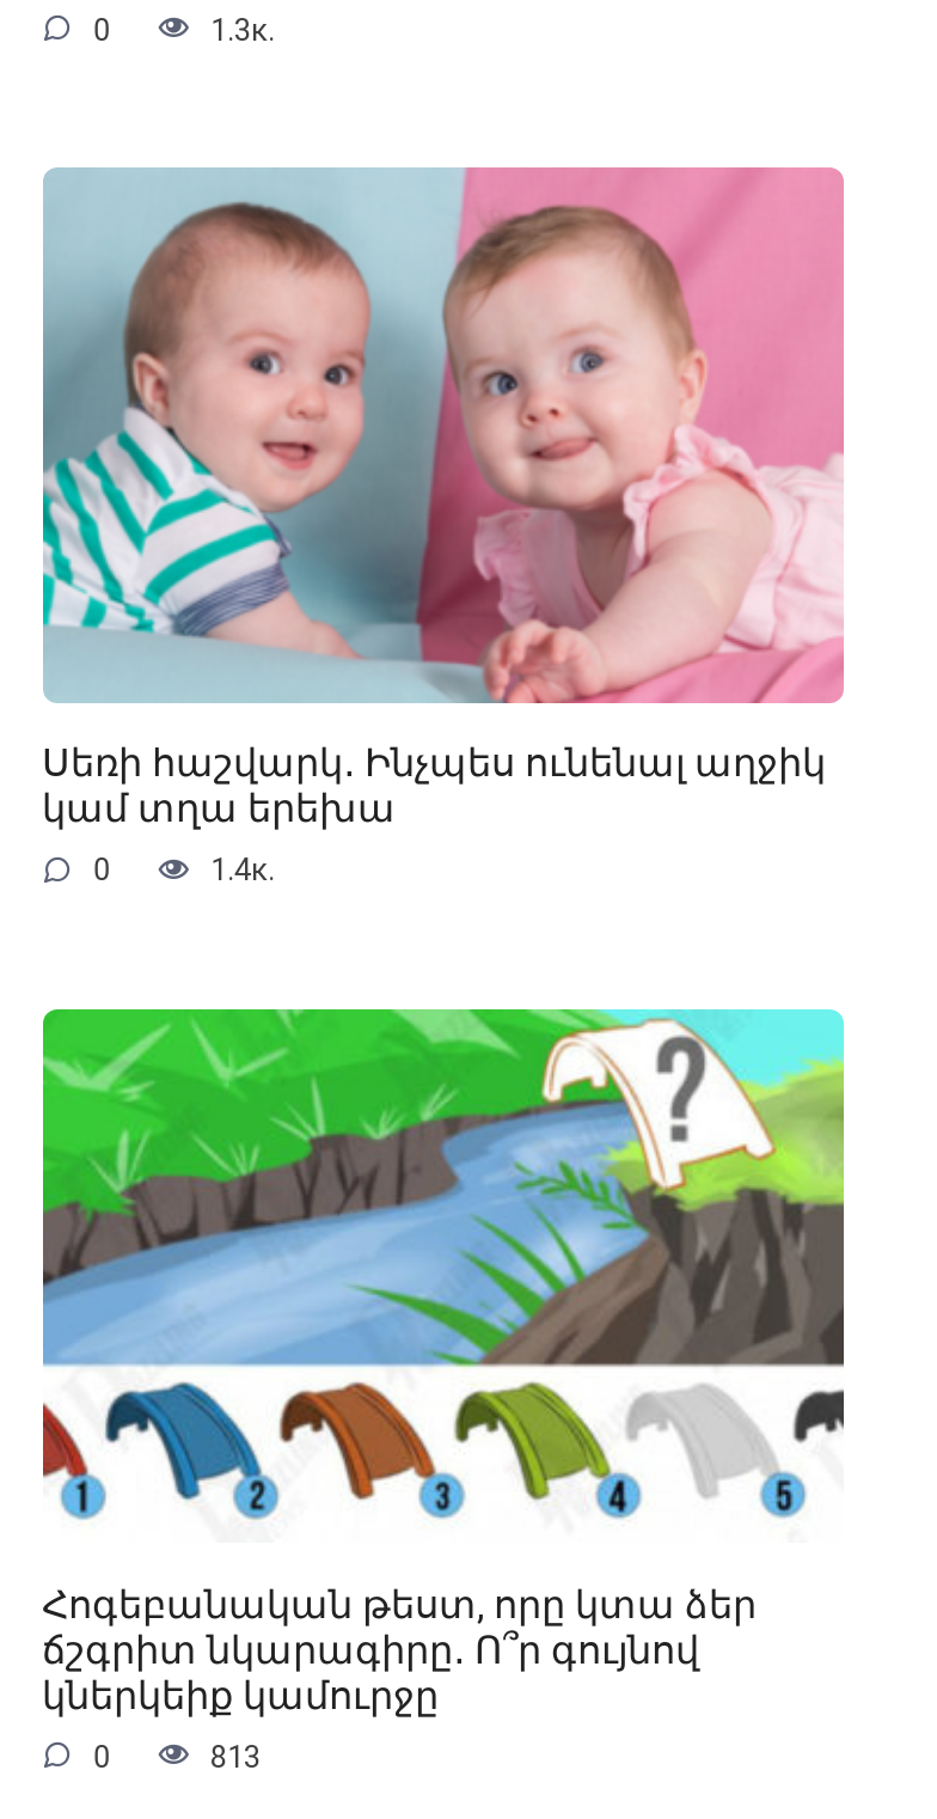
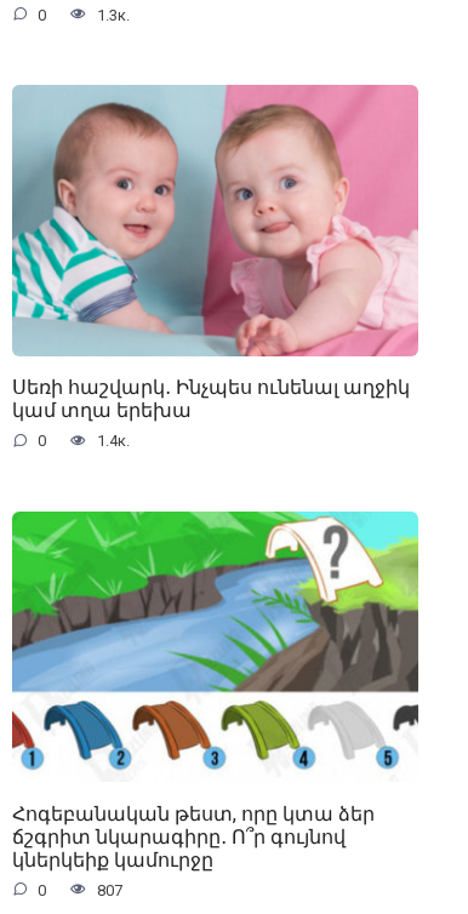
[210,1738,261,1774] 813 -> [97,881,122,899] 807

